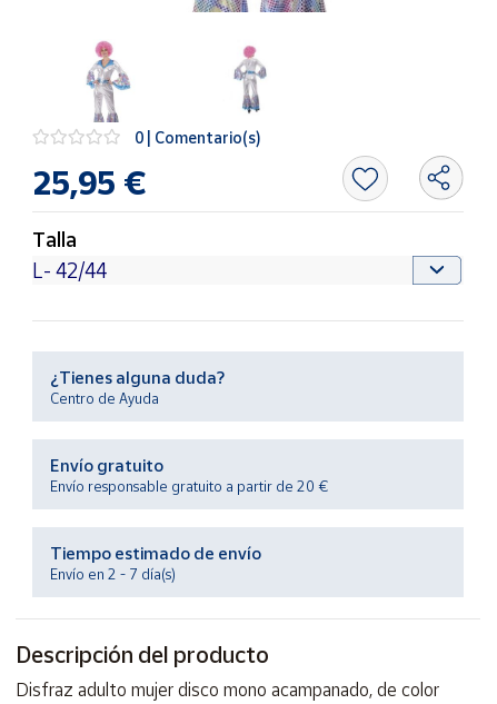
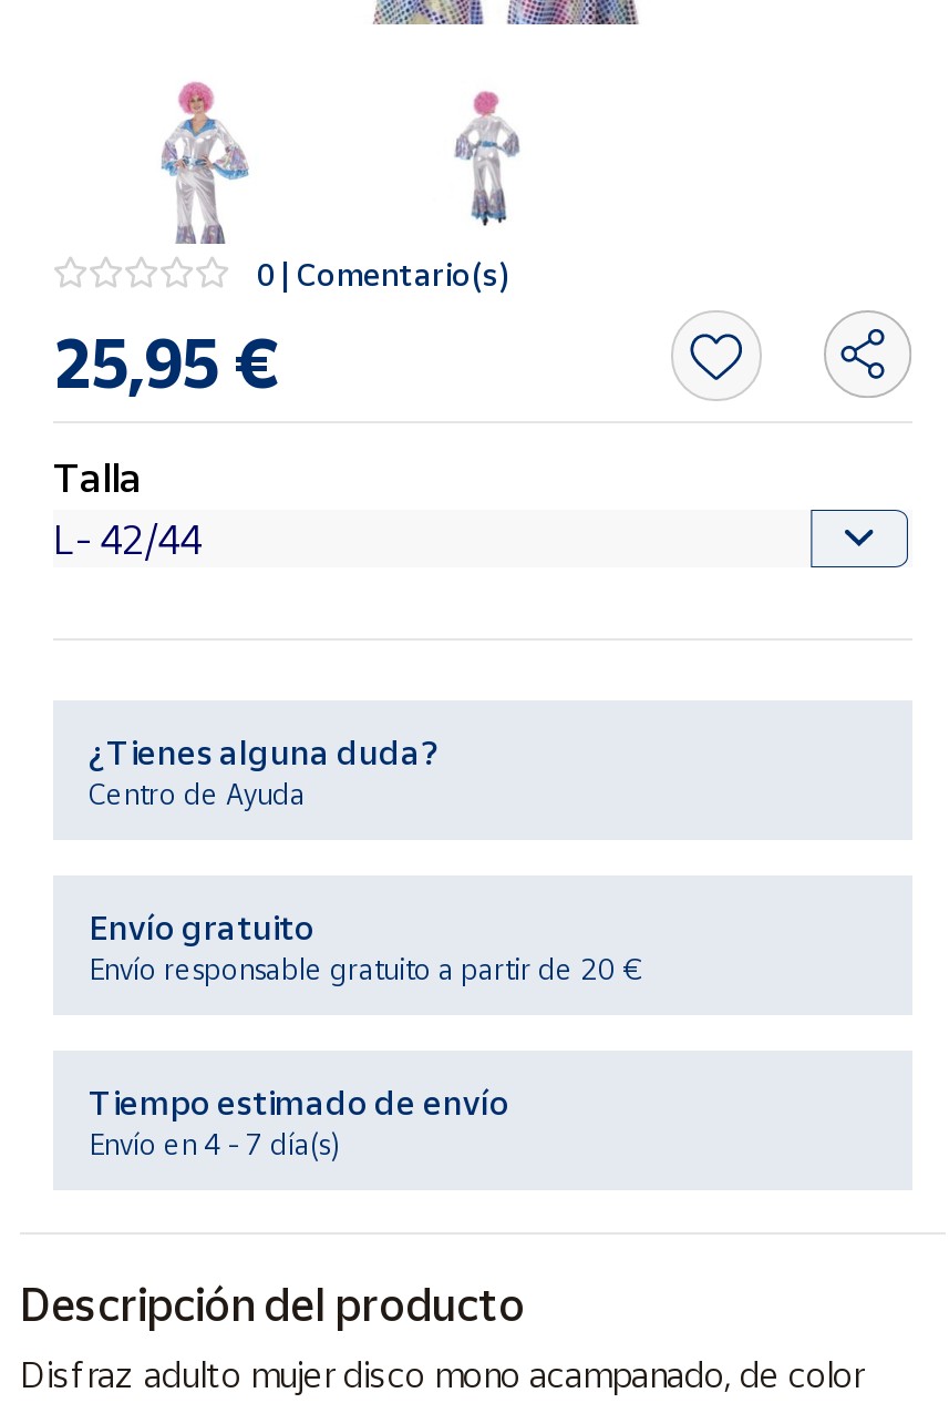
[50,565,176,583] Envío en 2 - 7 día(s) -> [89,1127,339,1162] Envío en 4 - 7 día(s)

